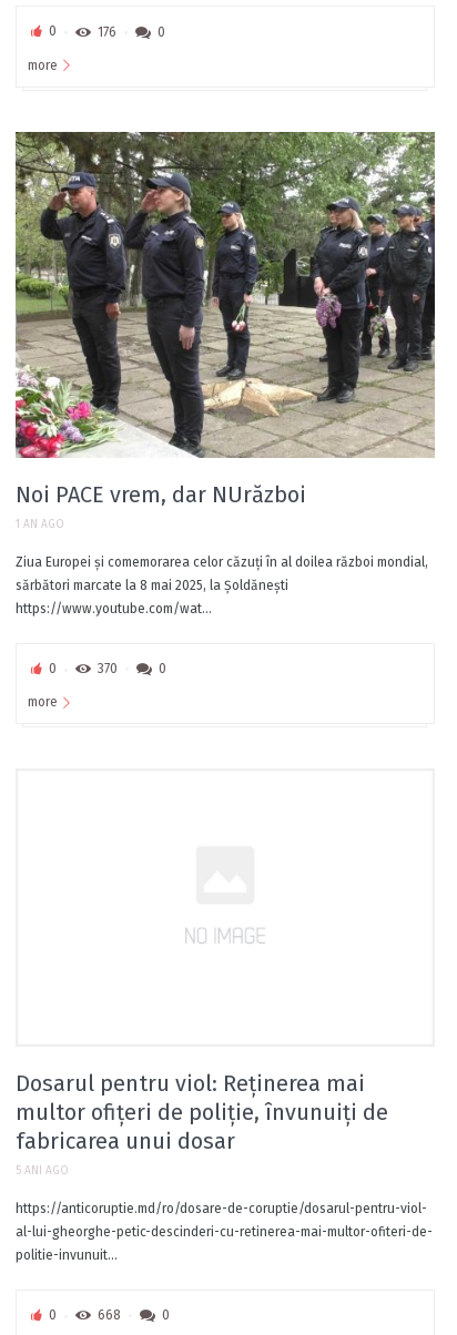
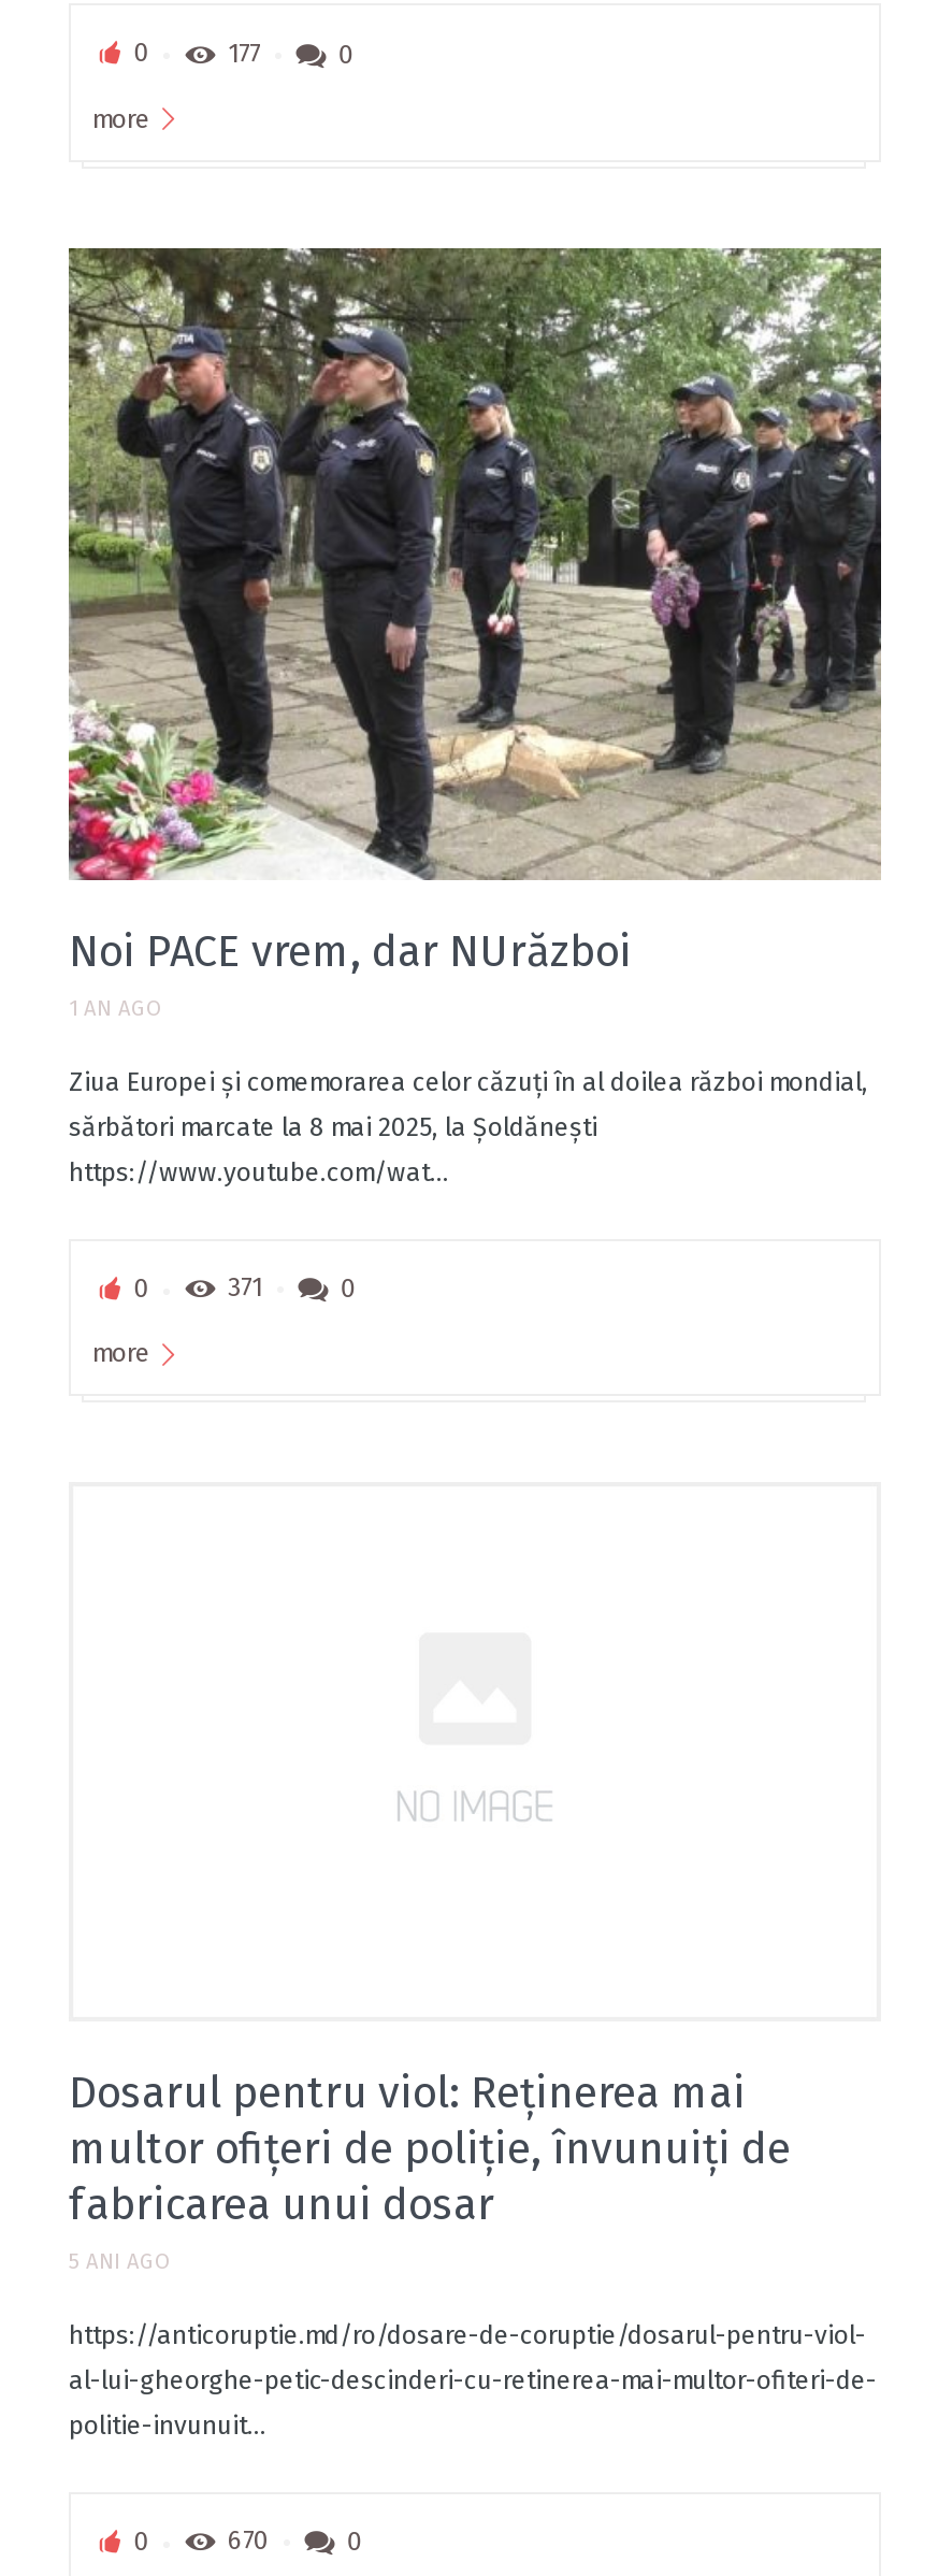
[98,24,116,39] 176 -> [228,38,260,68] 177
[98,660,118,676] 370 -> [228,1273,262,1303] 371
[98,1307,121,1323] 668 -> [228,2527,269,2557] 670

